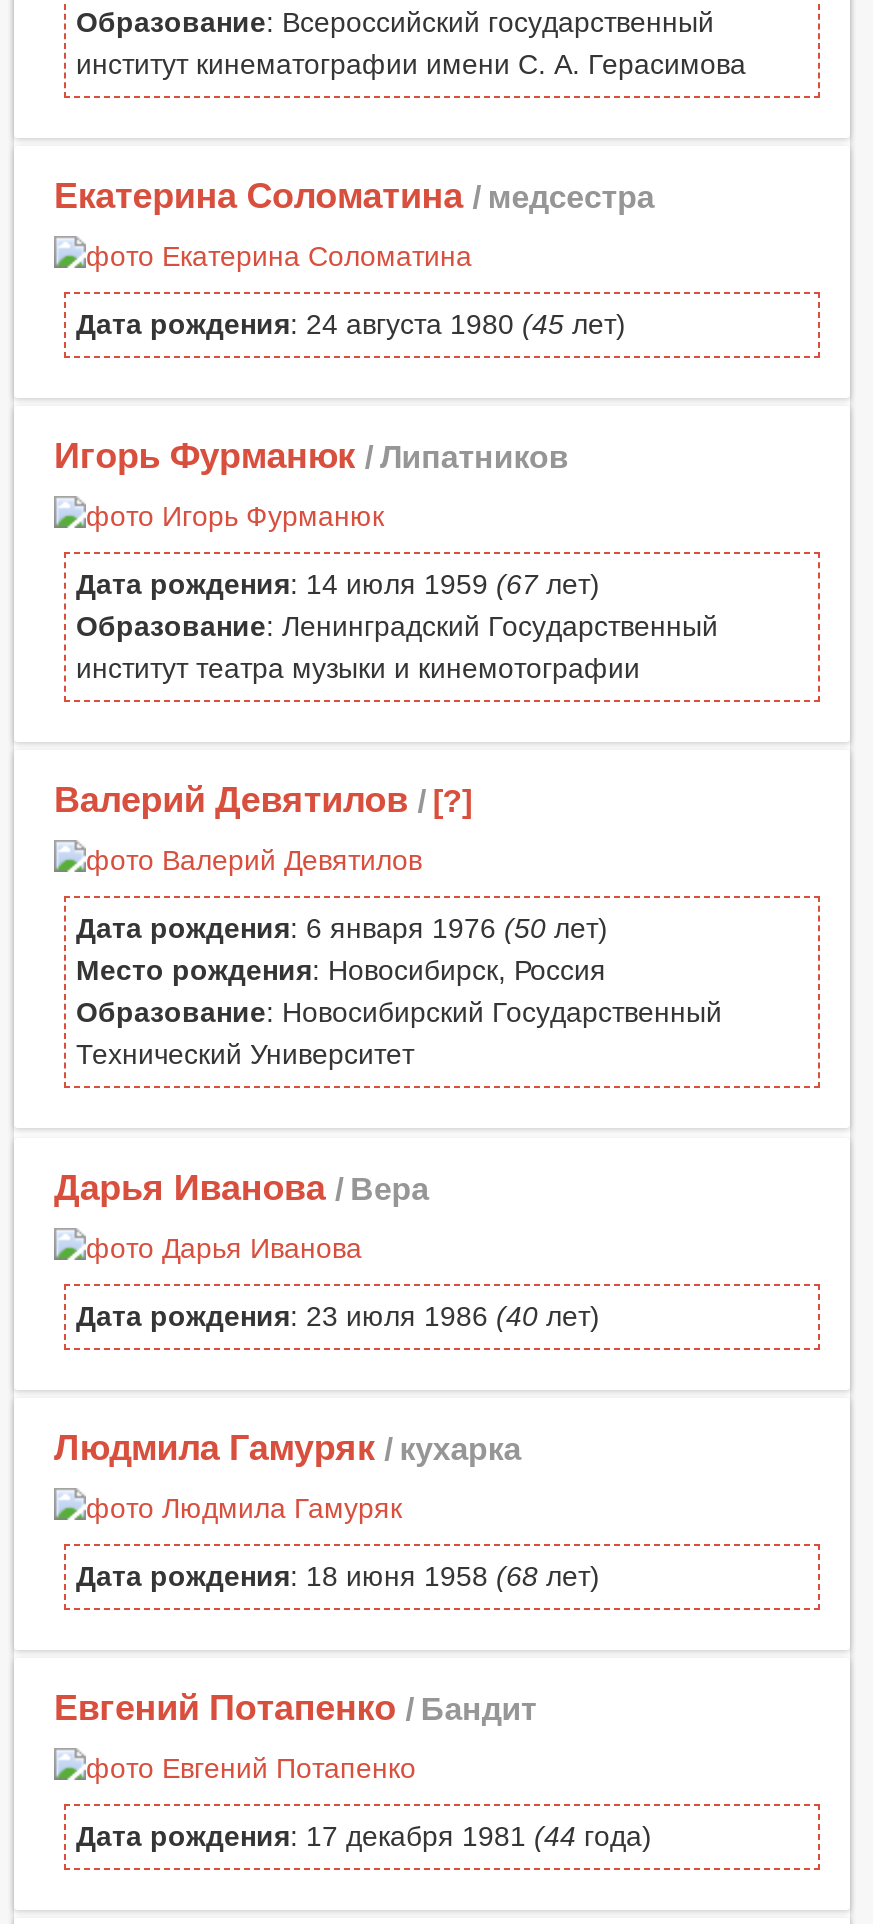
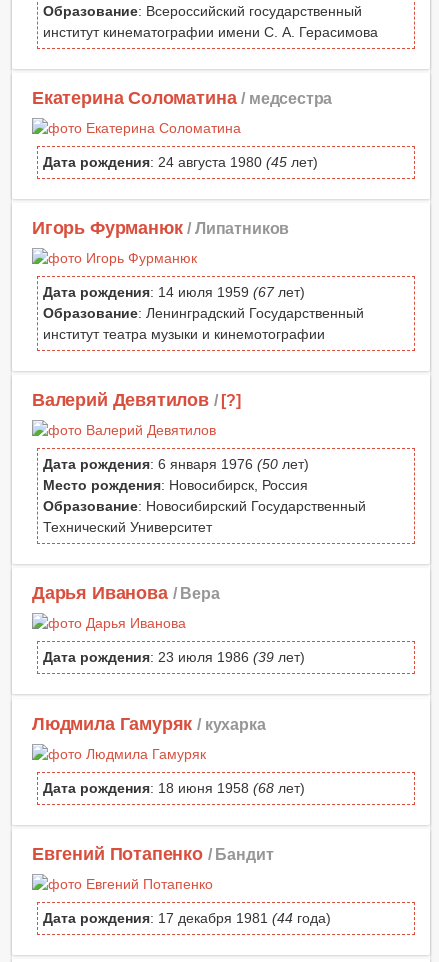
[76,1299,600,1331] Дата рождения: 23 июля 1986 (40 лет) -> [43,649,305,665] Дата рождения: 23 июля 1986 (39 лет)

